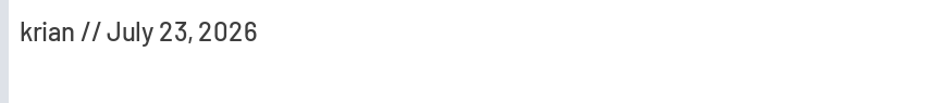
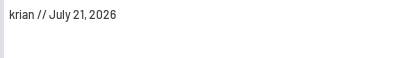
[20,15,257,45] krian July 23, 2026 -> [9,7,116,21] krian July 21, 2026

